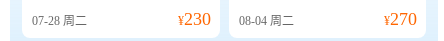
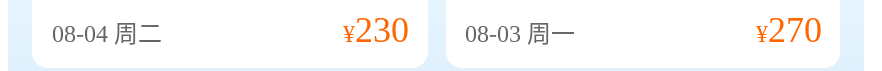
[32,14,87,28] 07-28周二 -> [52,20,162,48] 08-04周二
[177,9,293,29] ¥230 08-04周二 -> [343,10,575,50] ¥230 08-03周一

